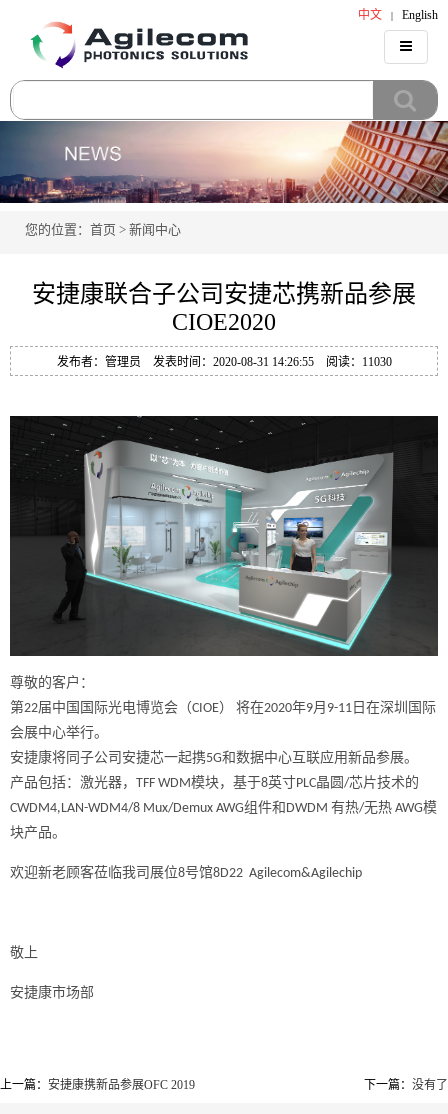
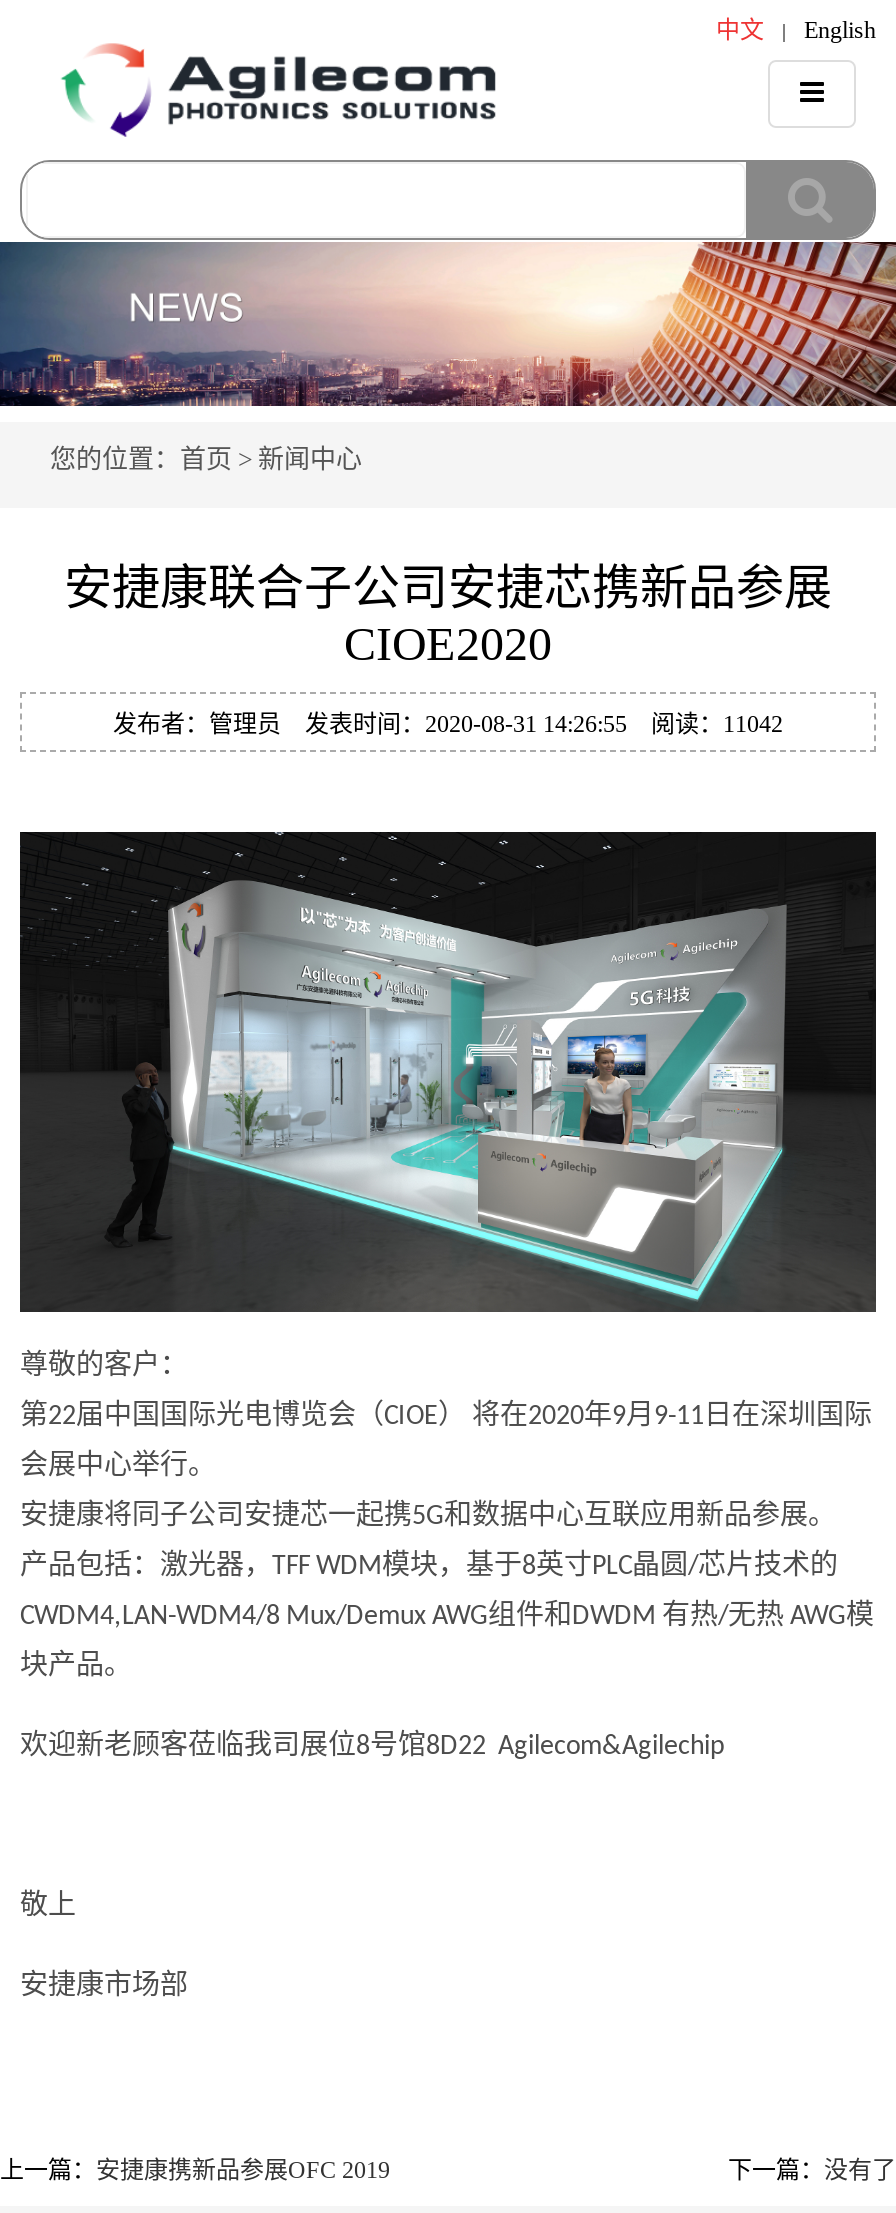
[56,355,391,369] 发布者：管理员 发表时间：2020-08-31 14:26:55 阅读：11030 -> [113,709,783,737] 发布者：管理员 发表时间：2020-08-31 14:26:55 阅读：11042

